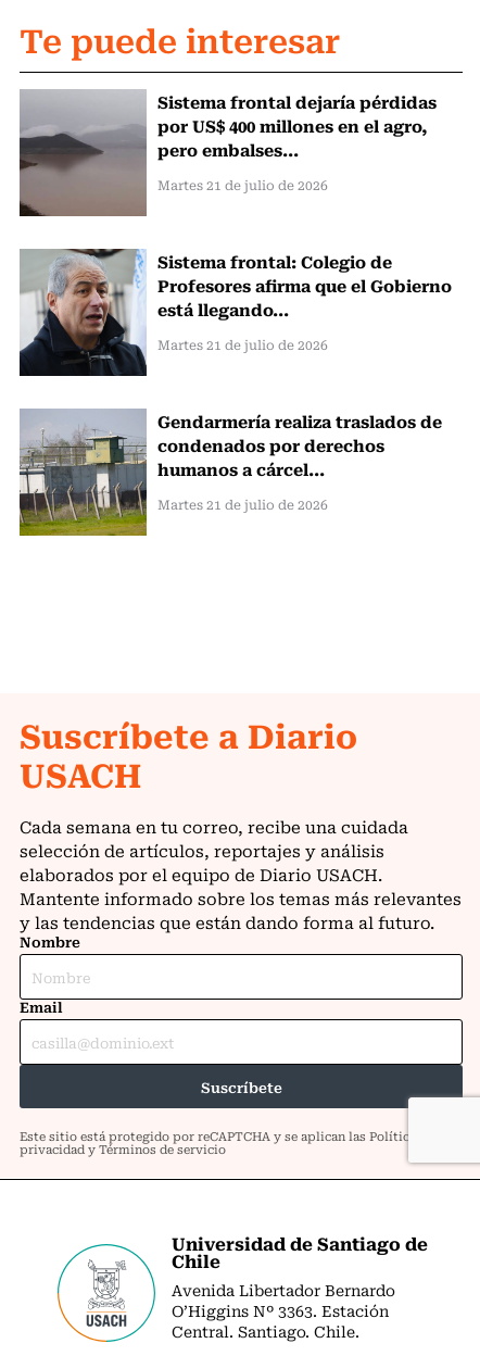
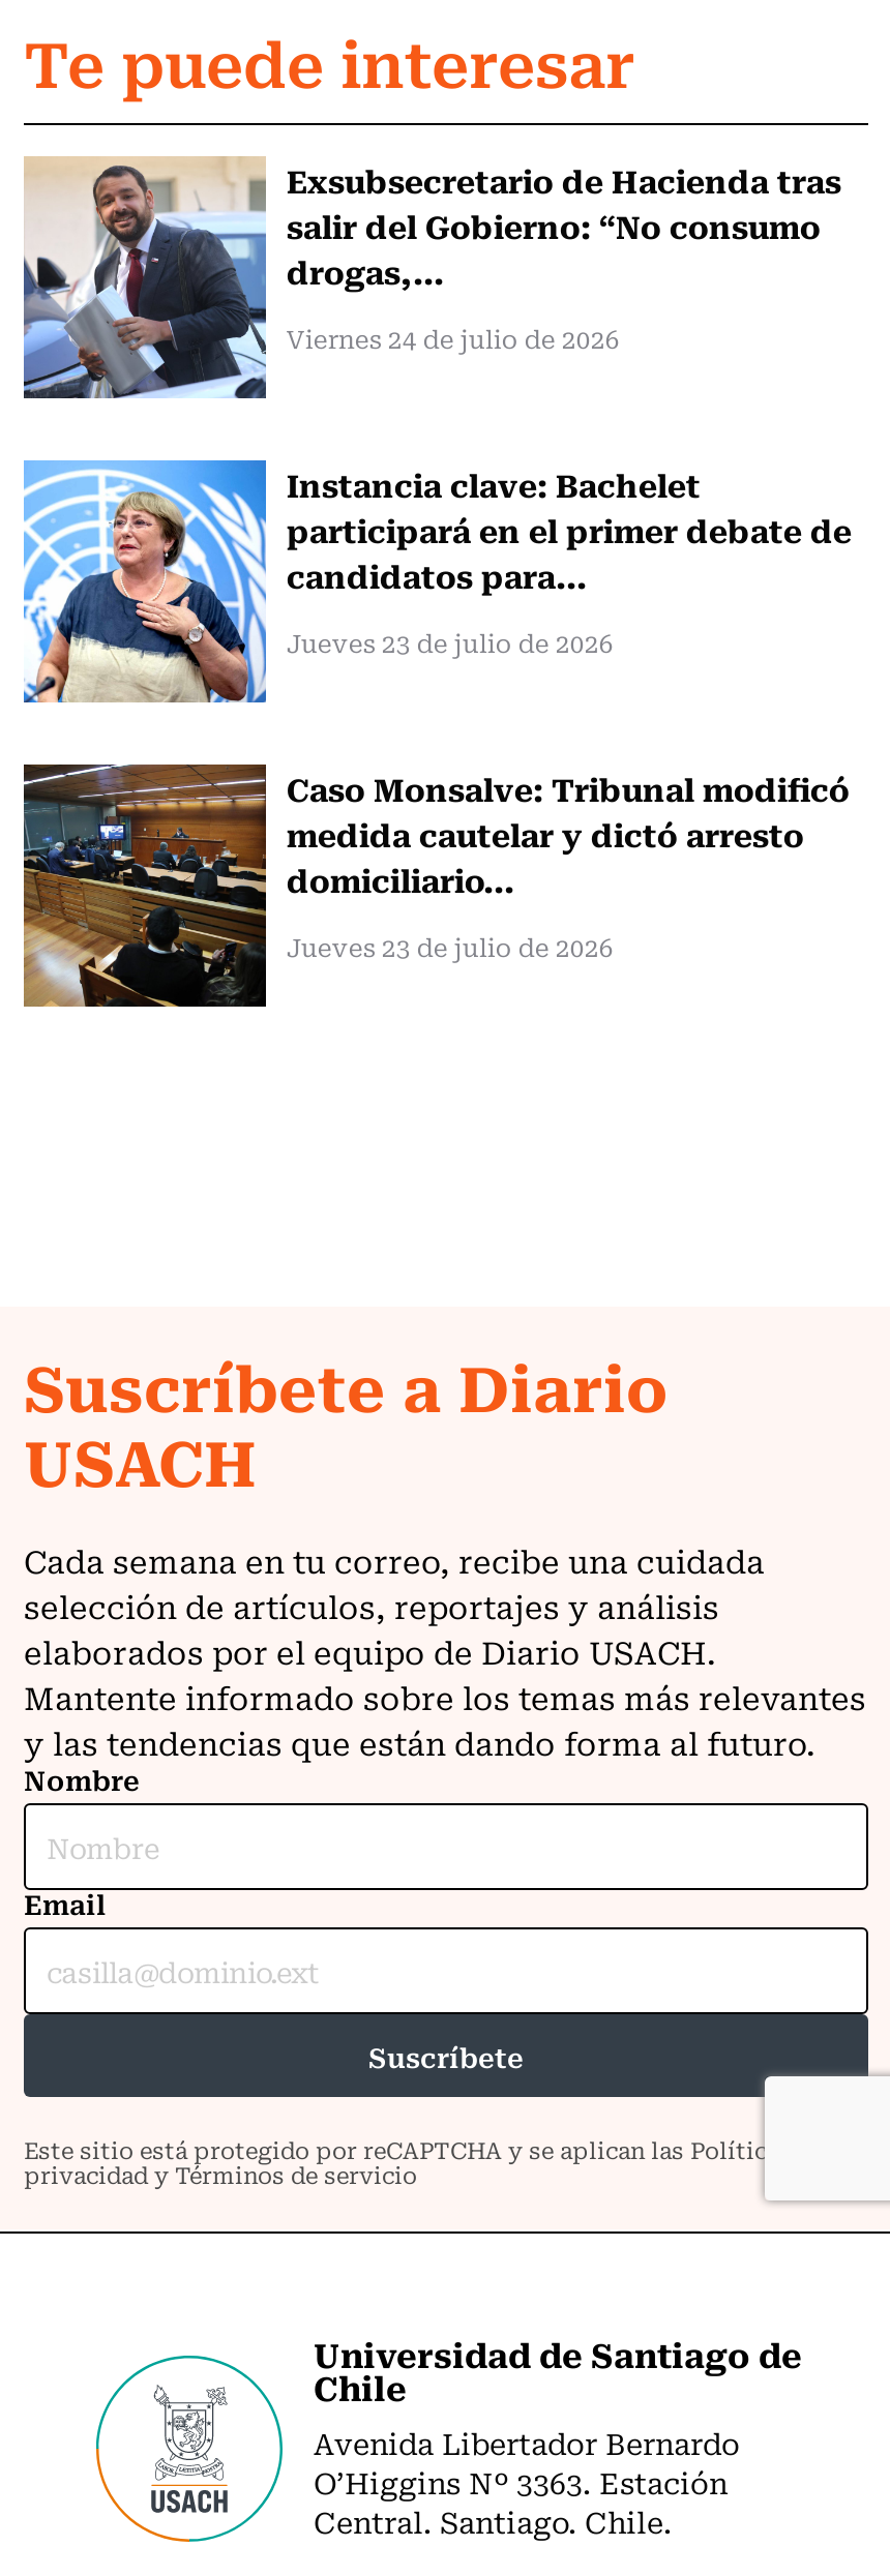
[18,88,436,217] [image] | Sistema frontal dejaría pérdidas | por US$ 400 millones en el agro, | pero embalses... -> [22,154,841,400] [image] | Exsubsecretario de Hacienda tras | salir del Gobierno: “No consumo | drogas,...
[157,175,328,194] Martes 21 de julio de 2026 -> [286,320,620,357] Viernes 24 de julio de 2026
[18,248,452,377] [image] | Sistema frontal: Colegio de | Profesores afirma que el Gobierno | está llegando... -> [22,458,852,705] [image] | Instancia clave: Bachelet | participará en el primer debate de | candidatos para...
[157,335,328,354] Martes 21 de julio de 2026 -> [286,624,613,661] Jueves 23 de julio de 2026
[18,407,442,537] [image] | Gendarmería realiza traslados de | condenados por derechos | humanos a cárcel... -> [22,762,849,1009] [image] | Caso Monsalve: Tribunal modificó | medida cautelar y dictó arresto | domiciliario...
[157,494,328,514] Martes 21 de julio de 2026 -> [286,928,613,965] Jueves 23 de julio de 2026

